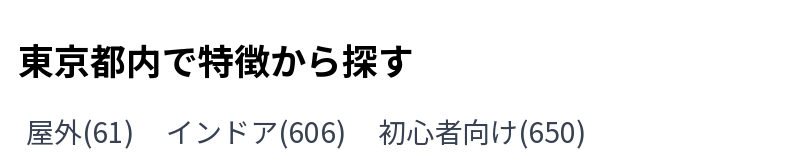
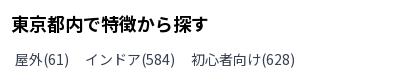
[166,111,346,151] インドア(606) -> [85,49,175,69] インドア(584)
[378,111,586,151] 初心者向け(650) -> [191,49,295,69] 初心者向け(628)

